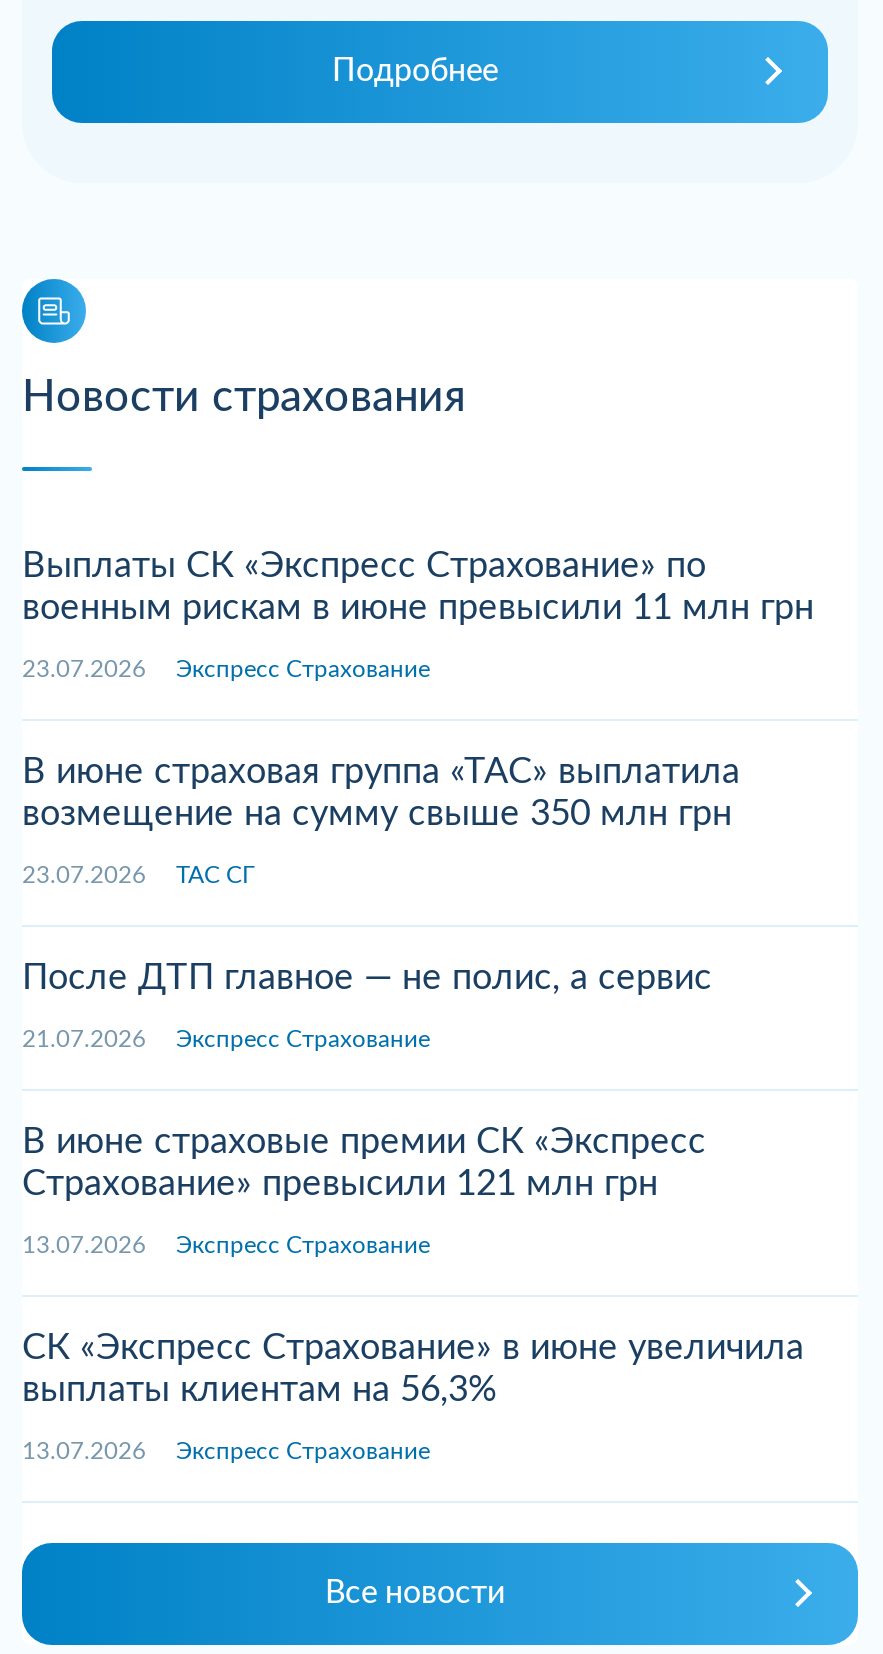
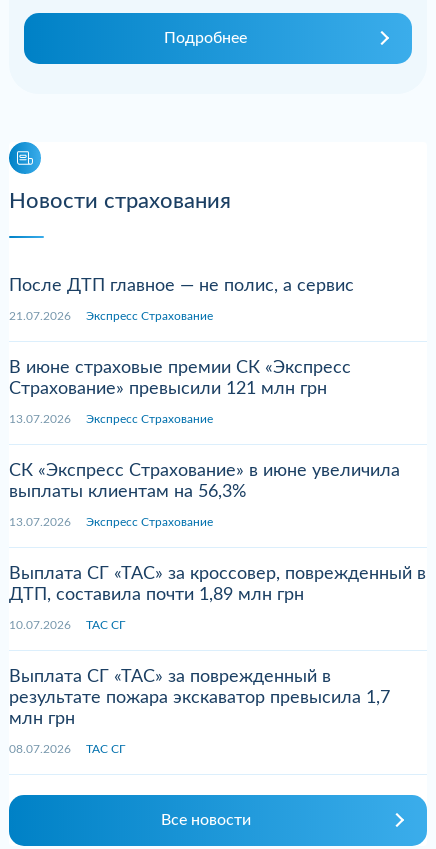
[22,549,814,887] Выплаты СК «Экспресс Страхование» по | военным рискам в июне превысили 11 млн грн | 23.07.2026 Экспресс Страхование | В июне страховая группа «ТАС» выплатила | возмещение на сумму свыше 350 млн грн | 23.07.2026 ТАС СГ -> none
moved [22,961,804,1463] -> [9,277,400,528]: После ДТП главное — не полис, а сервис | 21.07.2026 Экспресс Страхование | В июне страховые премии СК «Экспресс | Страхование» превысили 121 млн грн | 13.07.2026 Экспресс Страхование | СК «Экспресс Страхование» в июне увеличила | выплаты клиентам на 56,3% | 13.07.2026 Экспресс Страхование
none -> [9,565,426,755] Выплата СГ «ТАС» за кроссовер, поврежденный в | ДТП, составила почти 1,89 млн грн | 10.07.2026 ТАС СГ | Выплата СГ «ТАС» за поврежденный в | результате пожара экскаватор превысила 1,7 | млн грн | 08.07.2026 ТАС СГ

